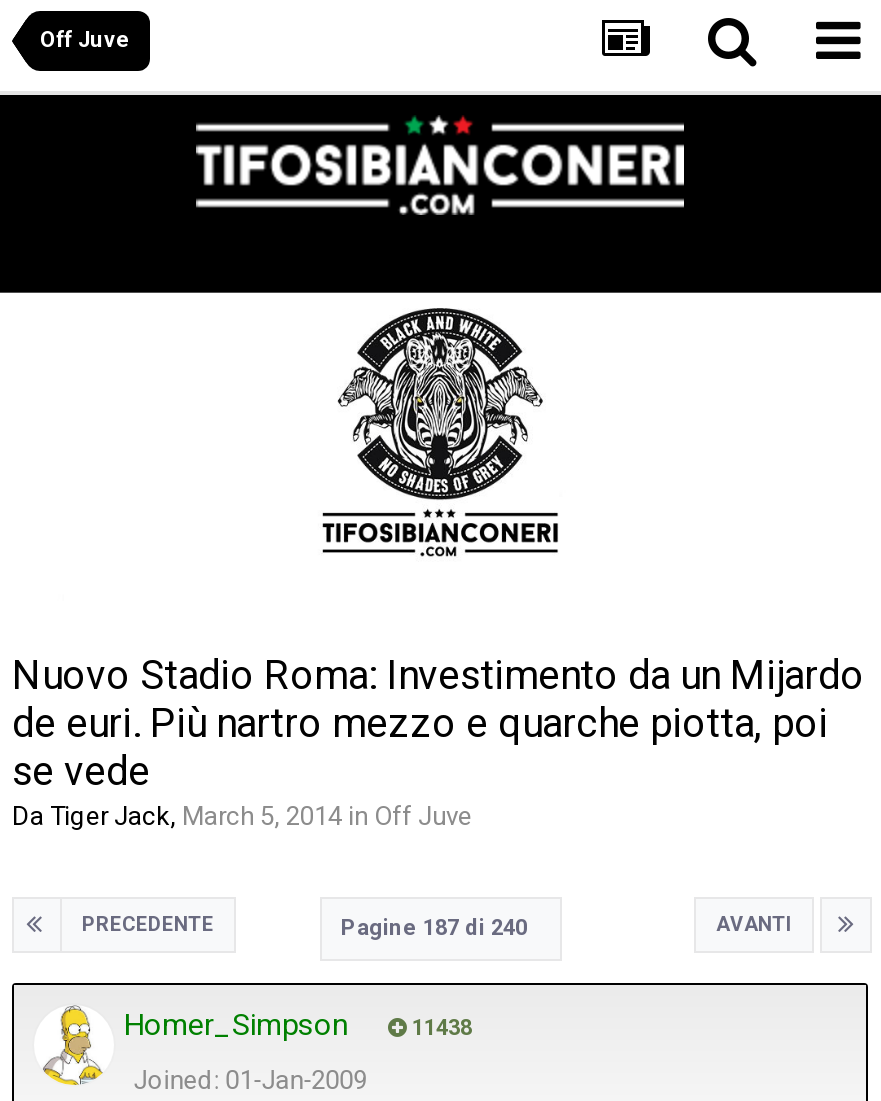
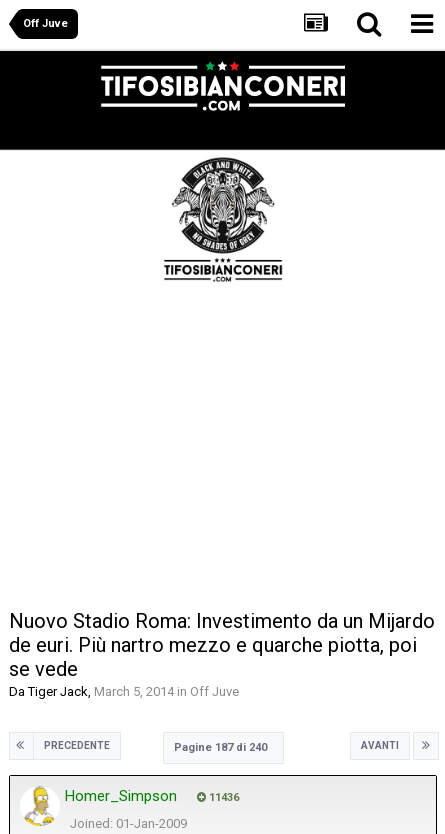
[406,1015,472,1041] 11438 -> [206,791,239,804] 11436

